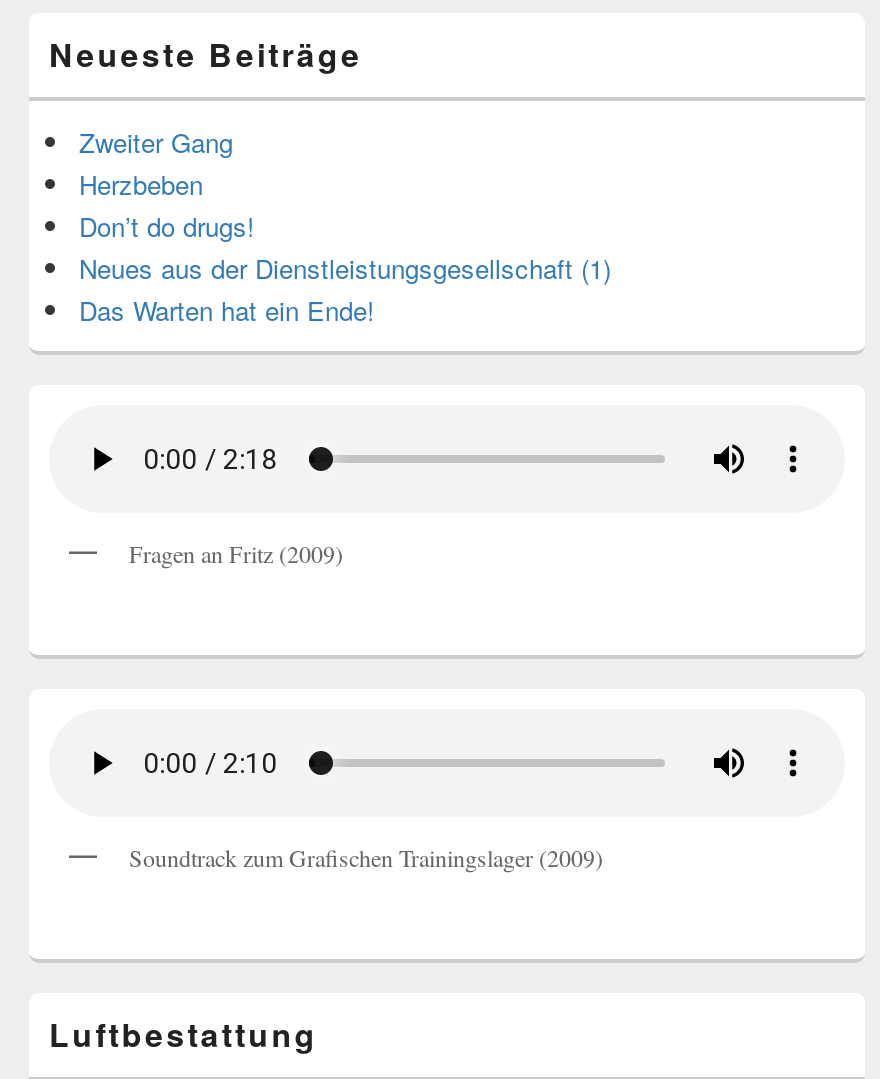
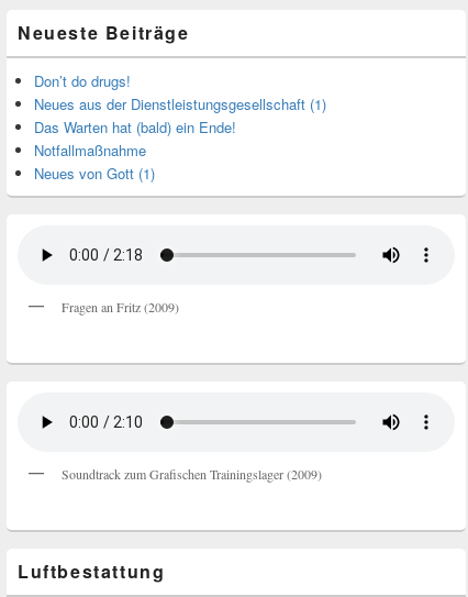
[79,123,233,203] Zweiter Gang | Herzbeben -> none
moved [79,207,611,287] -> [34,71,326,115]: Don’t do drugs! | Neues aus der Dienstleistungsgesellschaft (1)
[79,291,375,329] Das Warten hat ein Ende! -> [34,117,236,184] Das Warten hat (bald) ein Ende! | Notfallmaßnahme | Neues von Gott (1)

